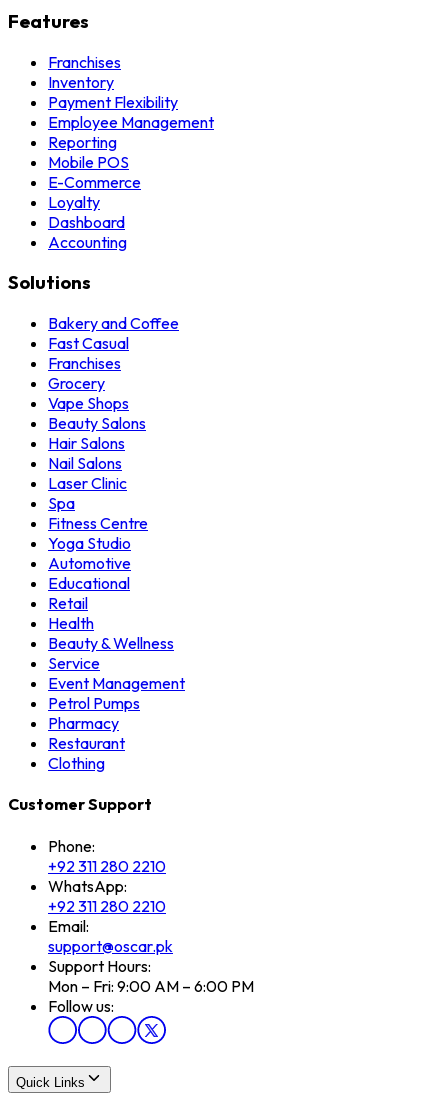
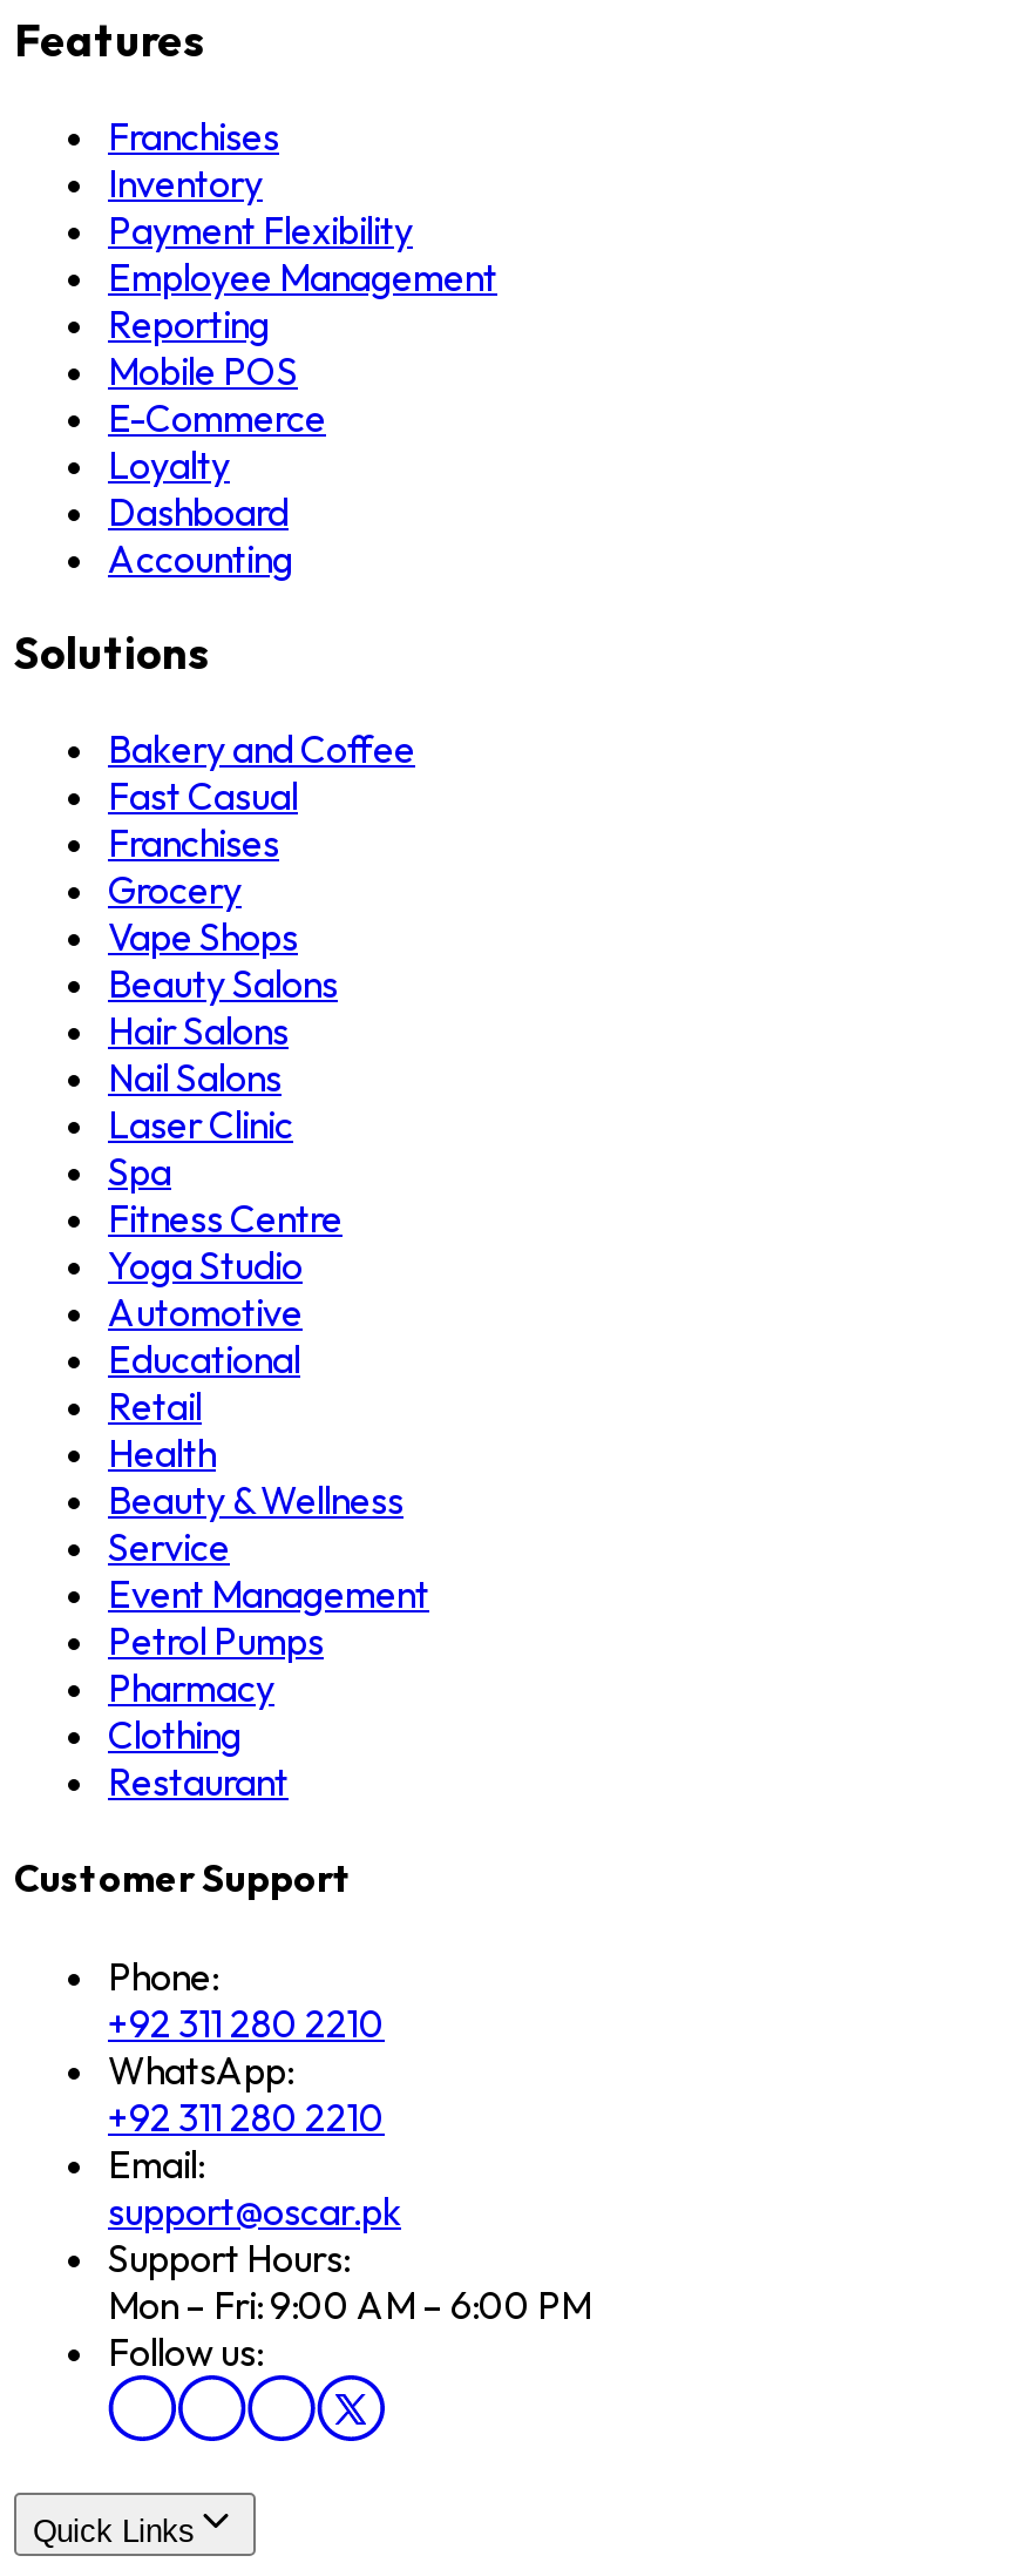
moved [48,733,125,753] -> [108,1758,289,1805]: Restaurant
moved [48,753,105,773] -> [108,1712,242,1758]: Clothing

